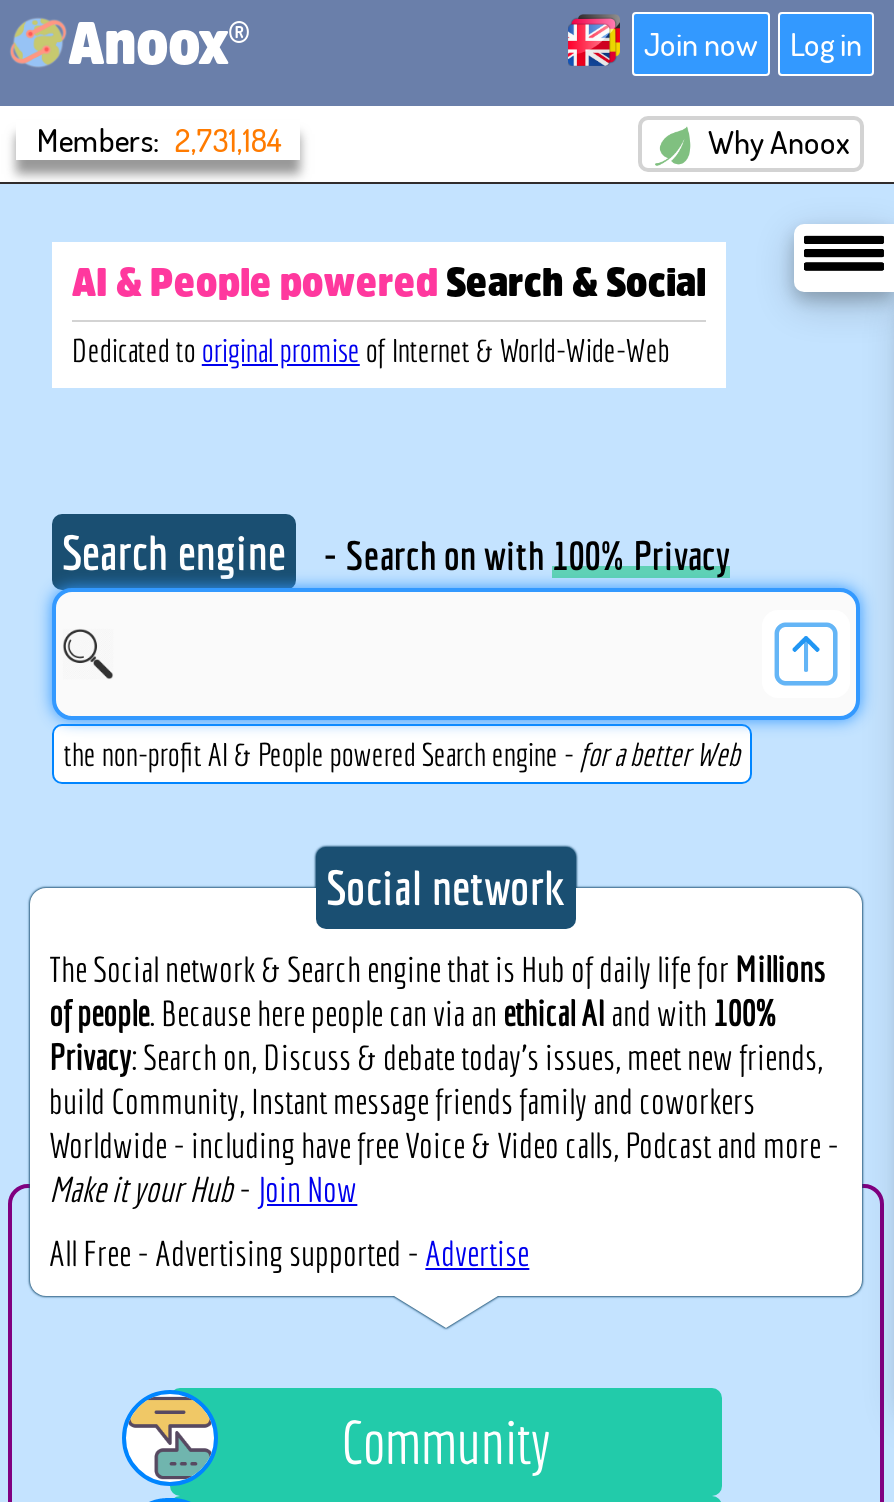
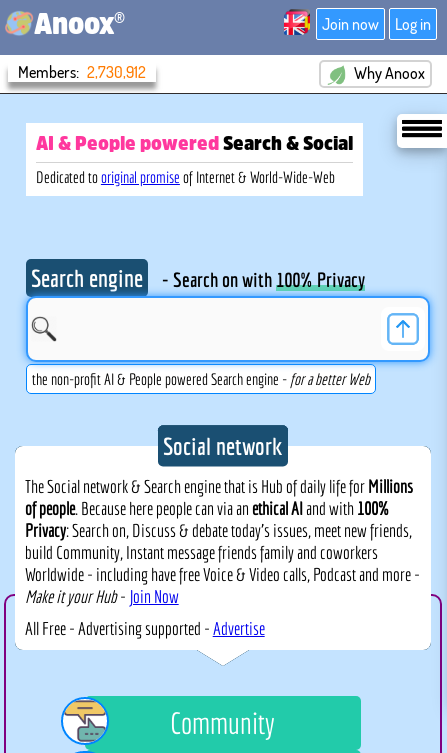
[37,120,281,160] Members: 2,731,184 -> [18,62,146,82] Members: 2,730,912

